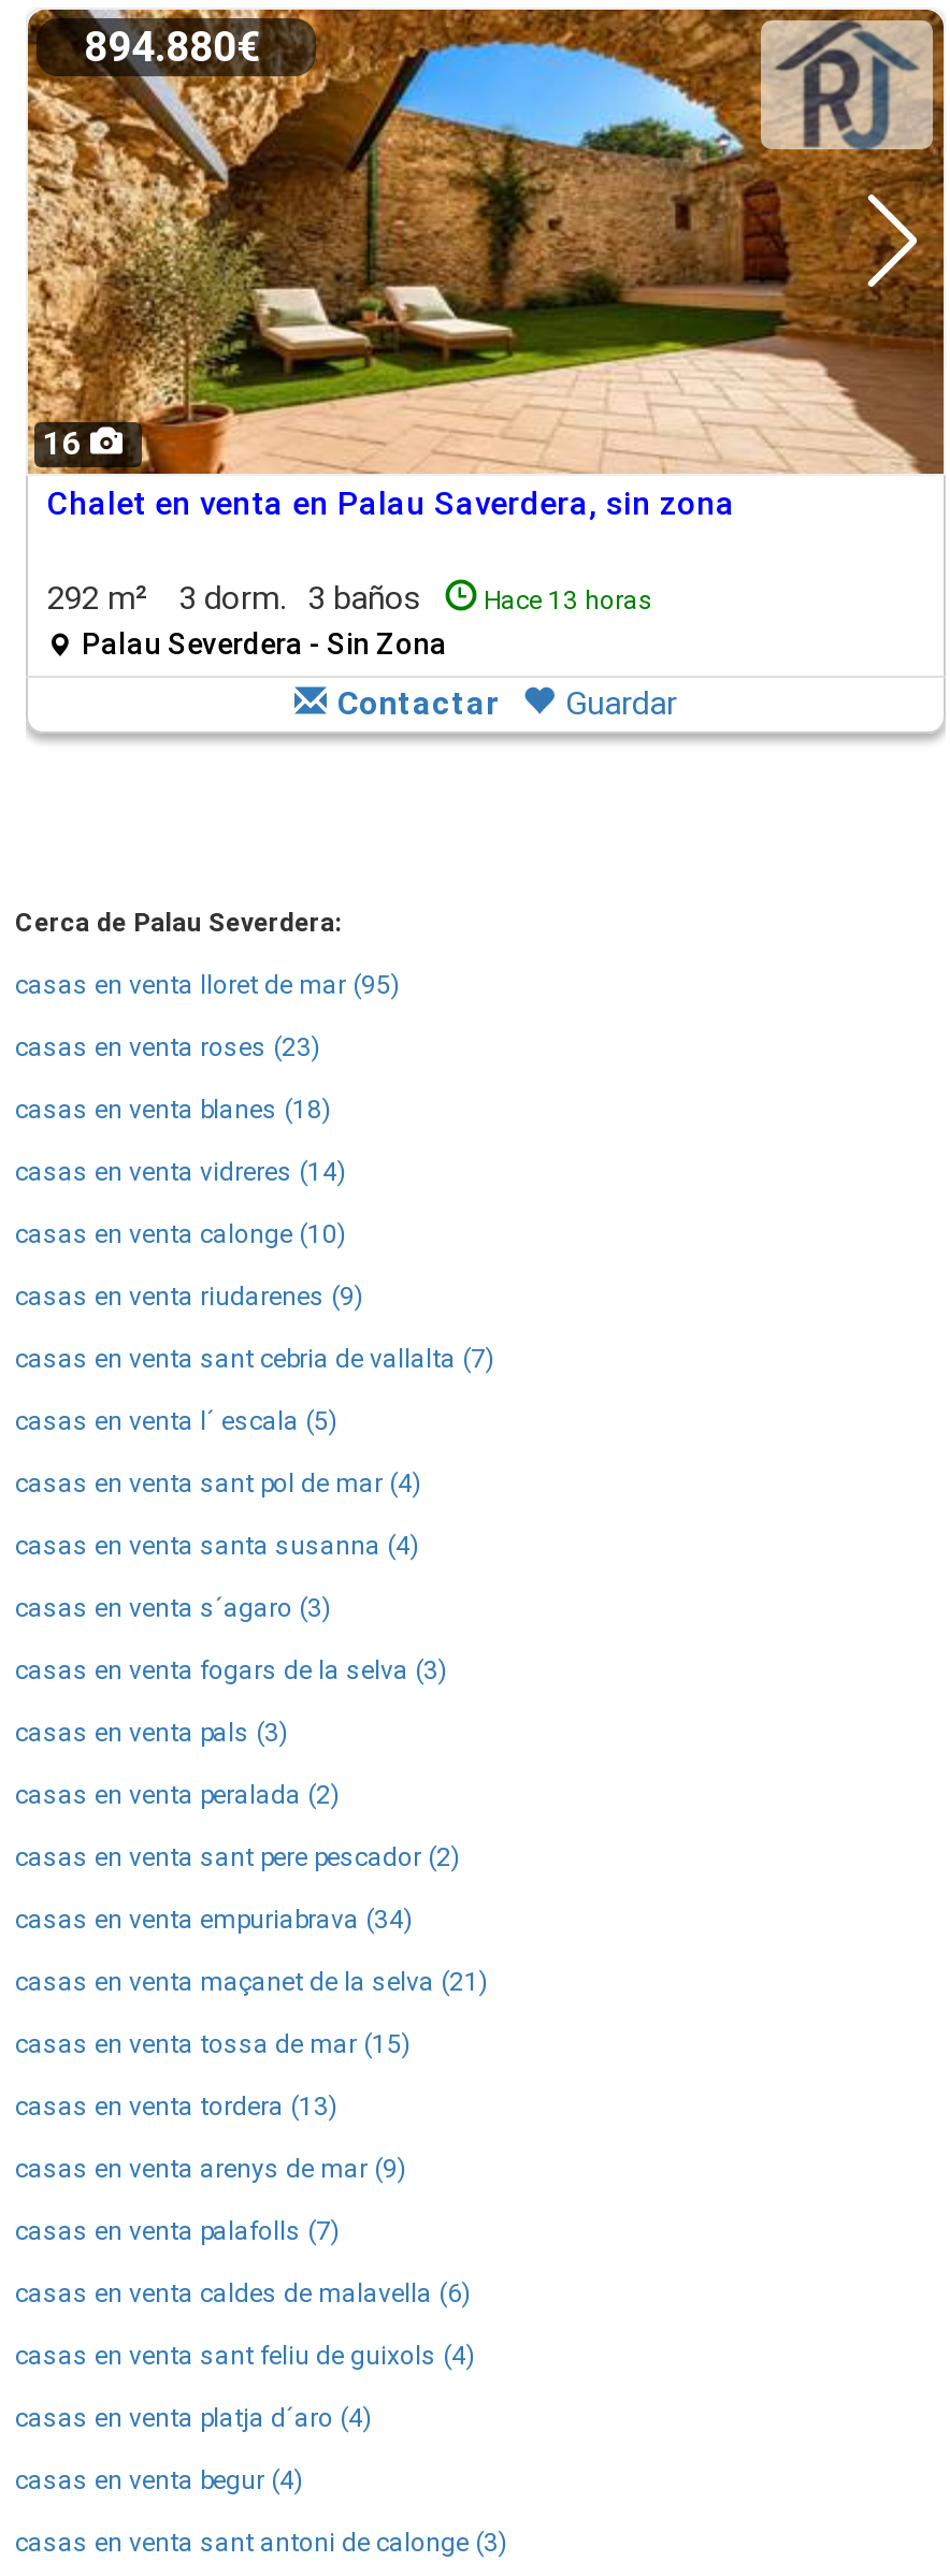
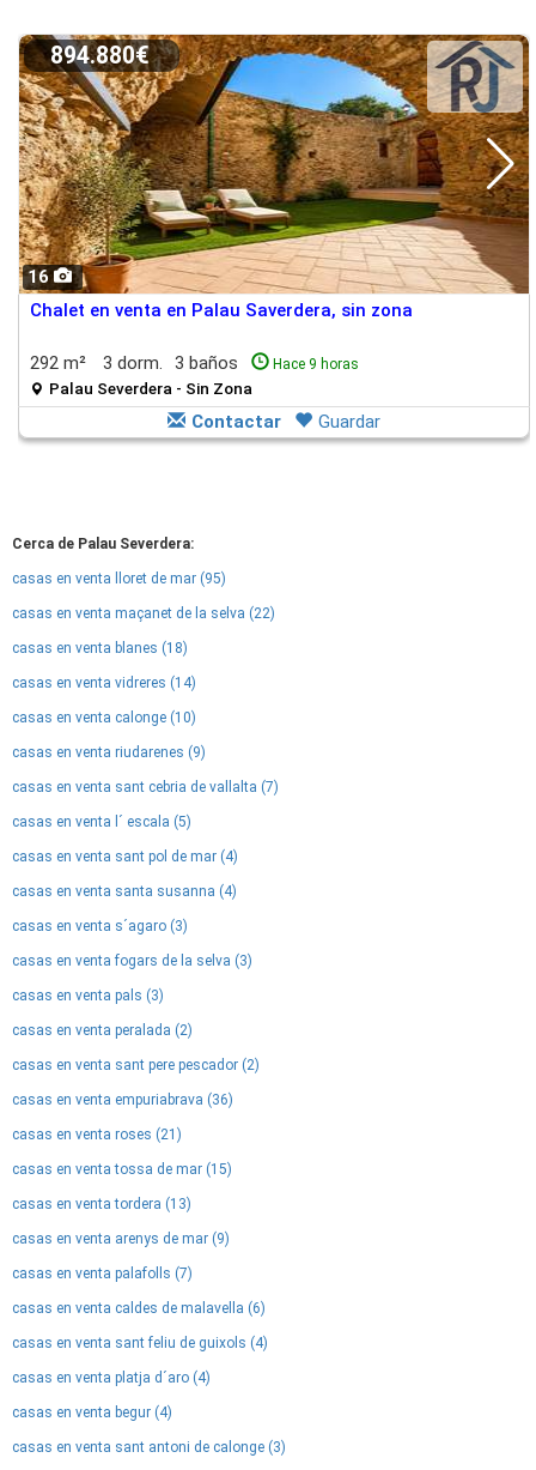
[484,585,653,616] Hace 13 horas -> [273,356,359,373] Hace 9 horas
[15,1032,320,1062] casas en venta roses (23) -> [12,605,275,622] casas en venta maçanet de la selva (22)
[15,1905,413,1935] casas en venta empuriabrava (34) -> [12,1091,233,1108] casas en venta empuriabrava (36)
[15,1967,488,1997] casas en venta maçanet de la selva (21) -> [12,1126,182,1143] casas en venta roses (21)

